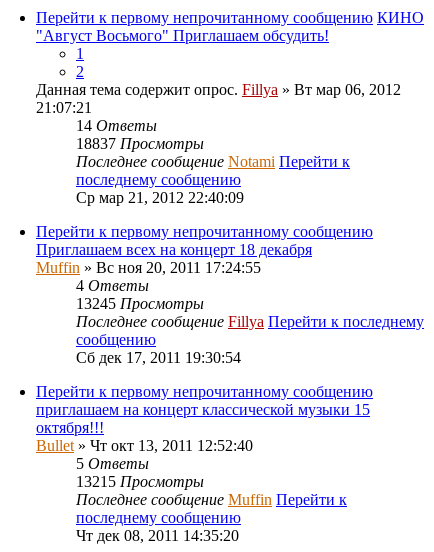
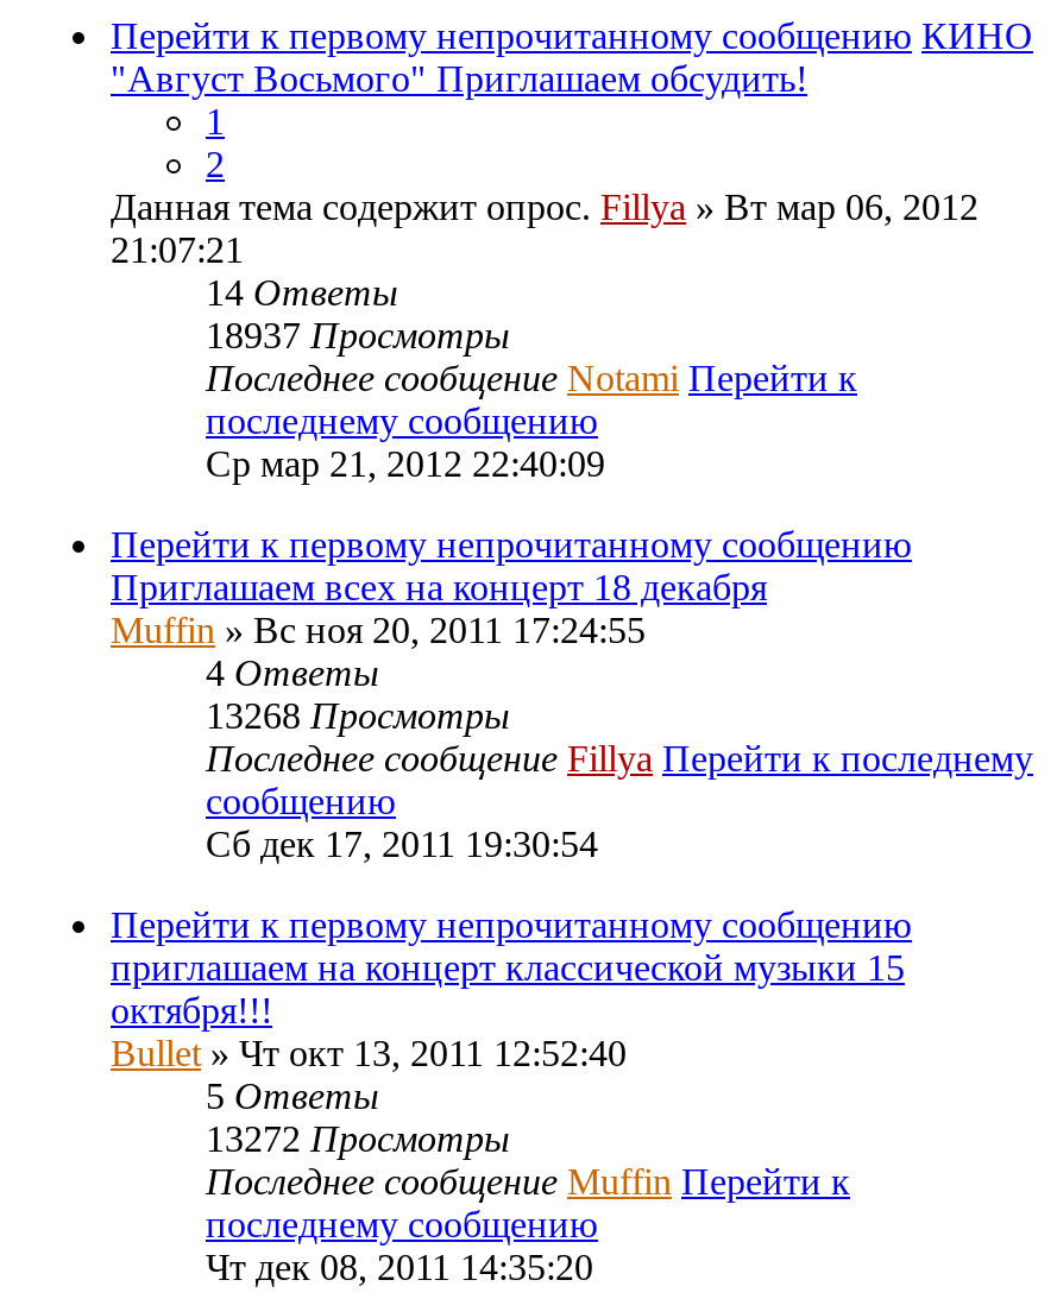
[76,135,204,152] 18837 Просмотры -> [206,315,510,355] 18937 Просмотры
[76,295,204,312] 13245 Просмотры -> [206,695,510,735] 13268 Просмотры
[76,473,204,490] 13215 Просмотры -> [206,1118,510,1159] 13272 Просмотры

